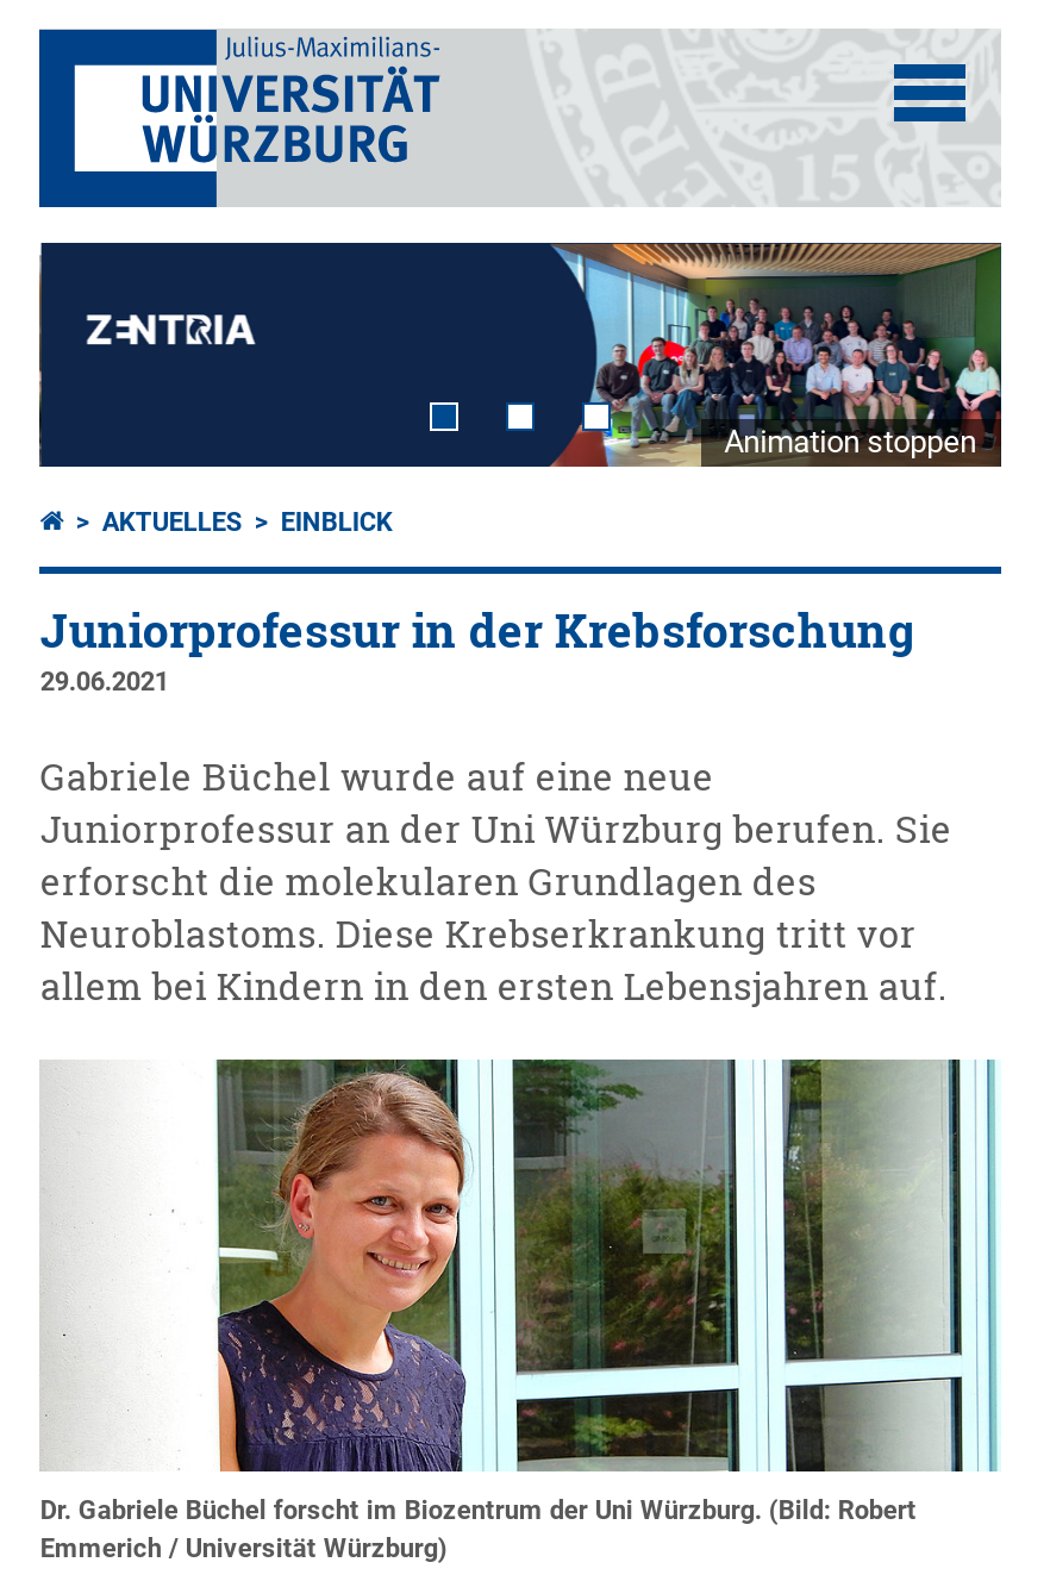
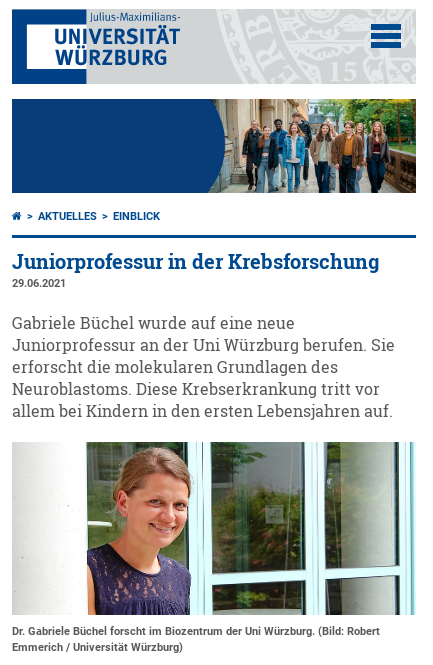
[37,240,1004,469] [image] -> [11,98,416,194] [image]
[724,425,976,460] Animation stoppen -> none

